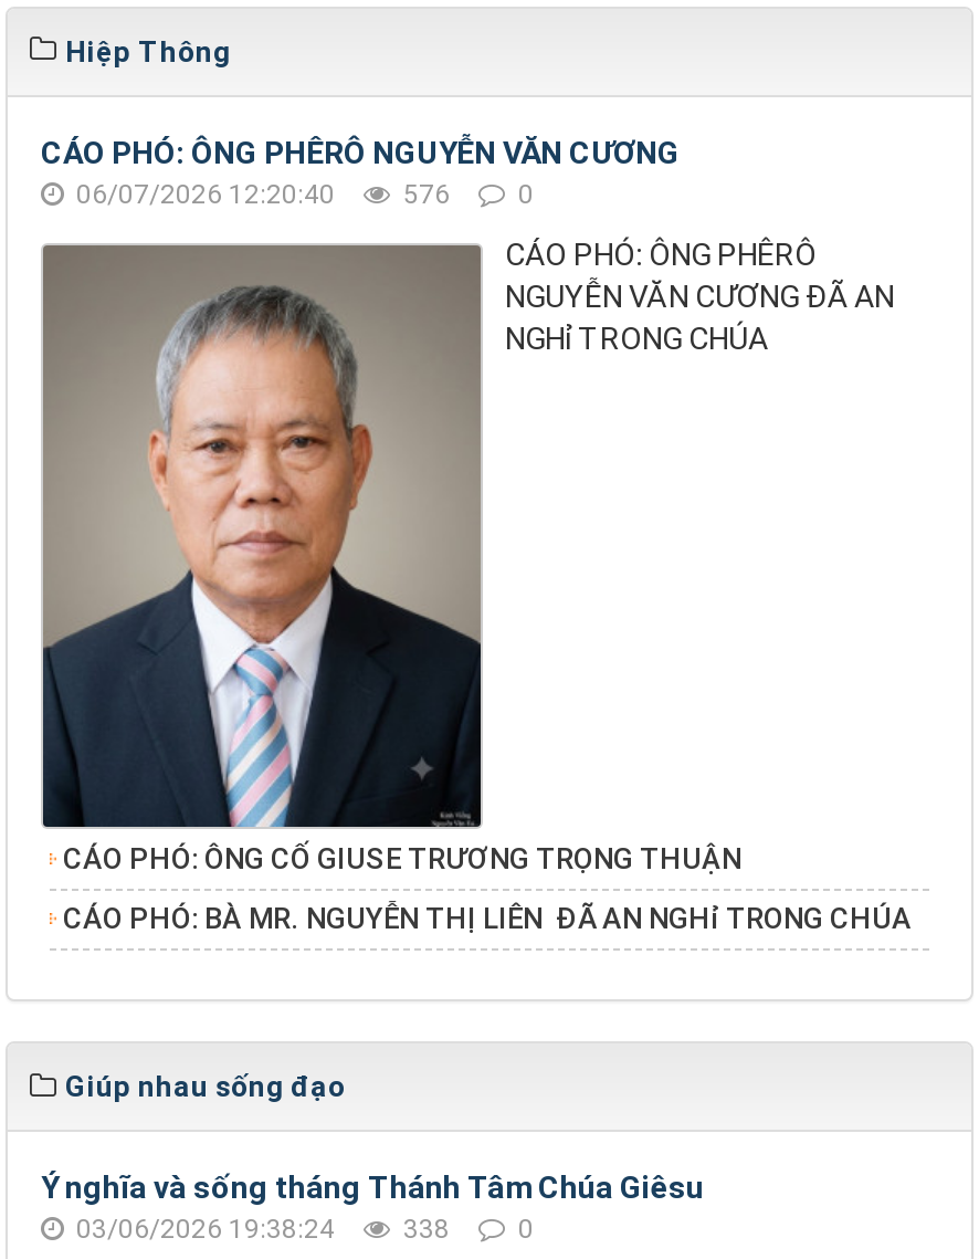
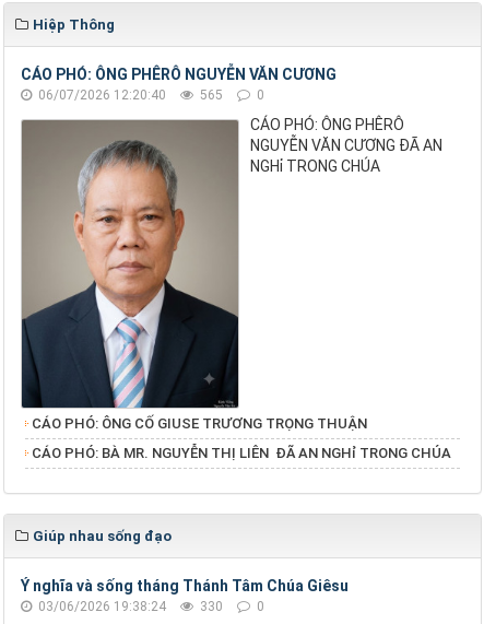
[70,179,534,210] 06/07/2026 12:20:40 576 0 -> [35,87,264,103] 06/07/2026 12:20:40 565 0
[70,1215,534,1246] 03/06/2026 19:38:24 338 0 -> [35,599,264,615] 03/06/2026 19:38:24 330 0

